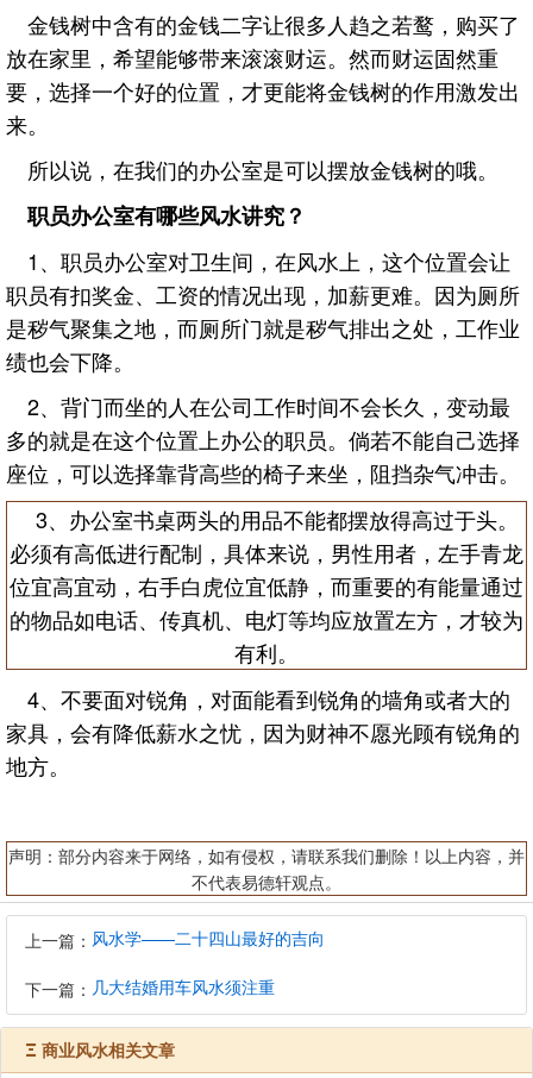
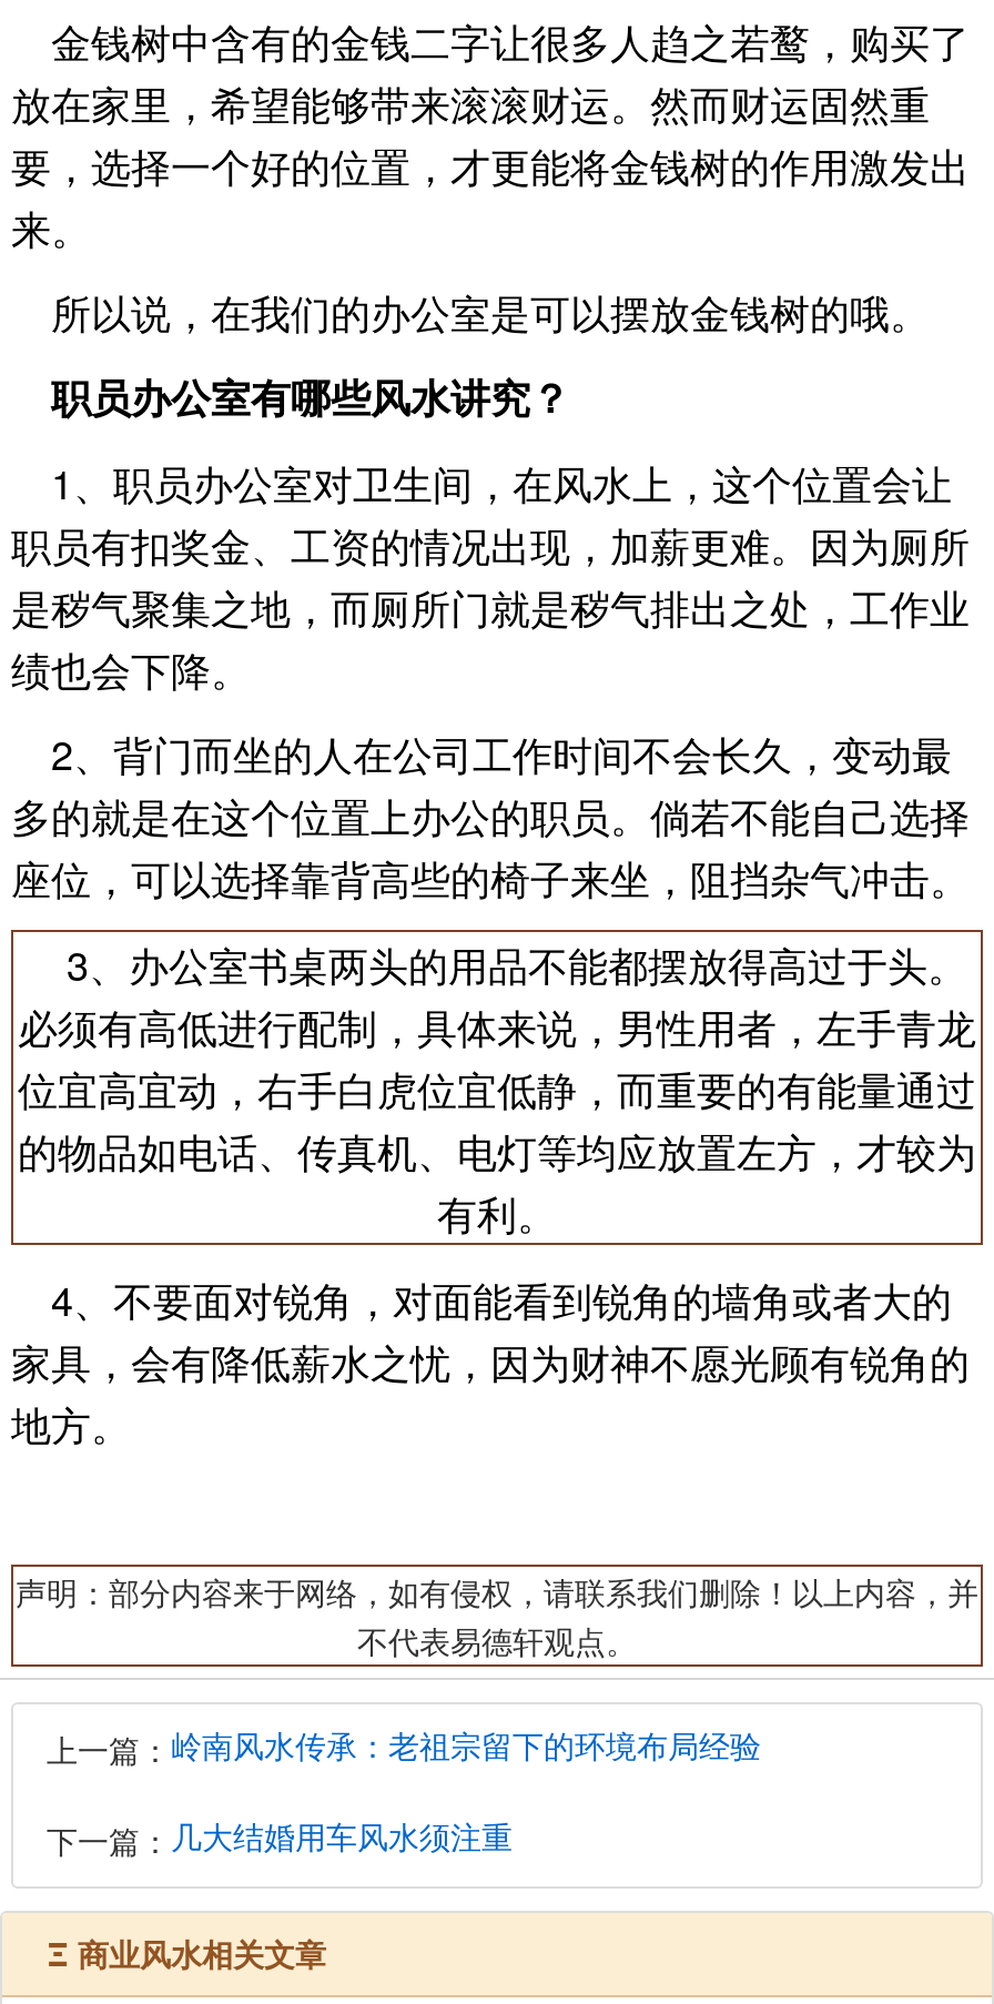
[25,926,325,952] 上一篇：风水学——二十四山最好的吉向 -> [47,1722,761,1771] 上一篇：岭南风水传承：老祖宗留下的环境布局经验

